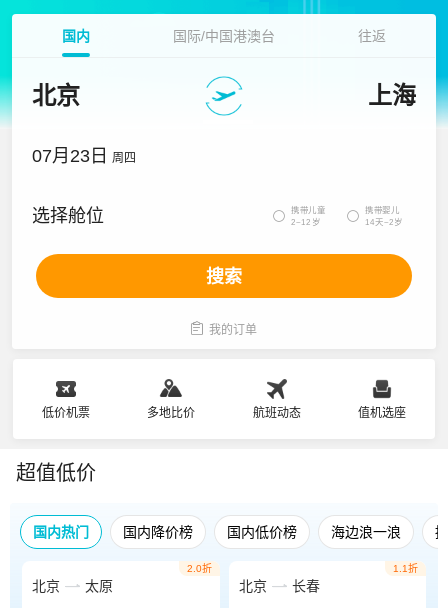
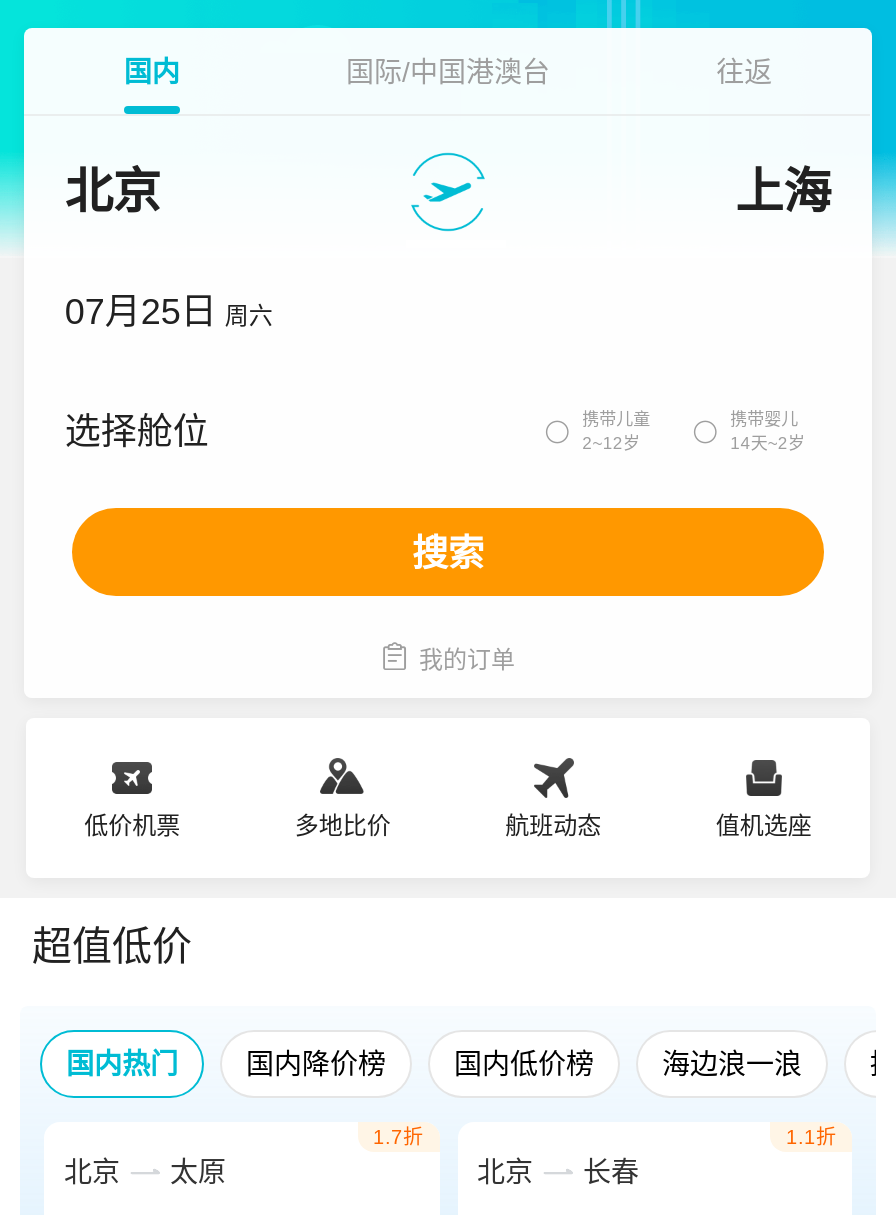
[32,146,136,166] 07月23日 周四 -> [65,292,273,332] 07月25日 周六
[186,563,211,574] 2.0折 -> [373,1126,423,1148] 1.7折

